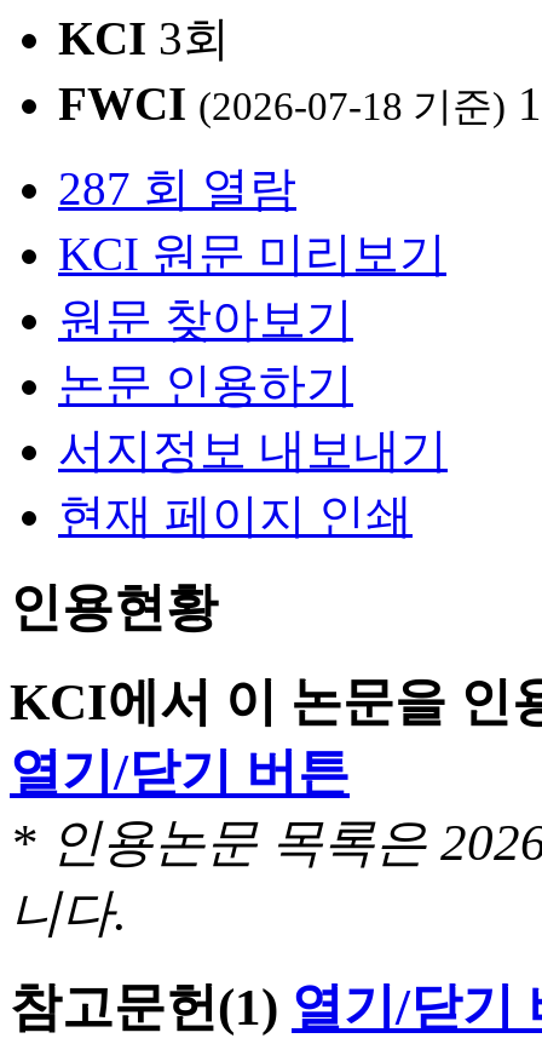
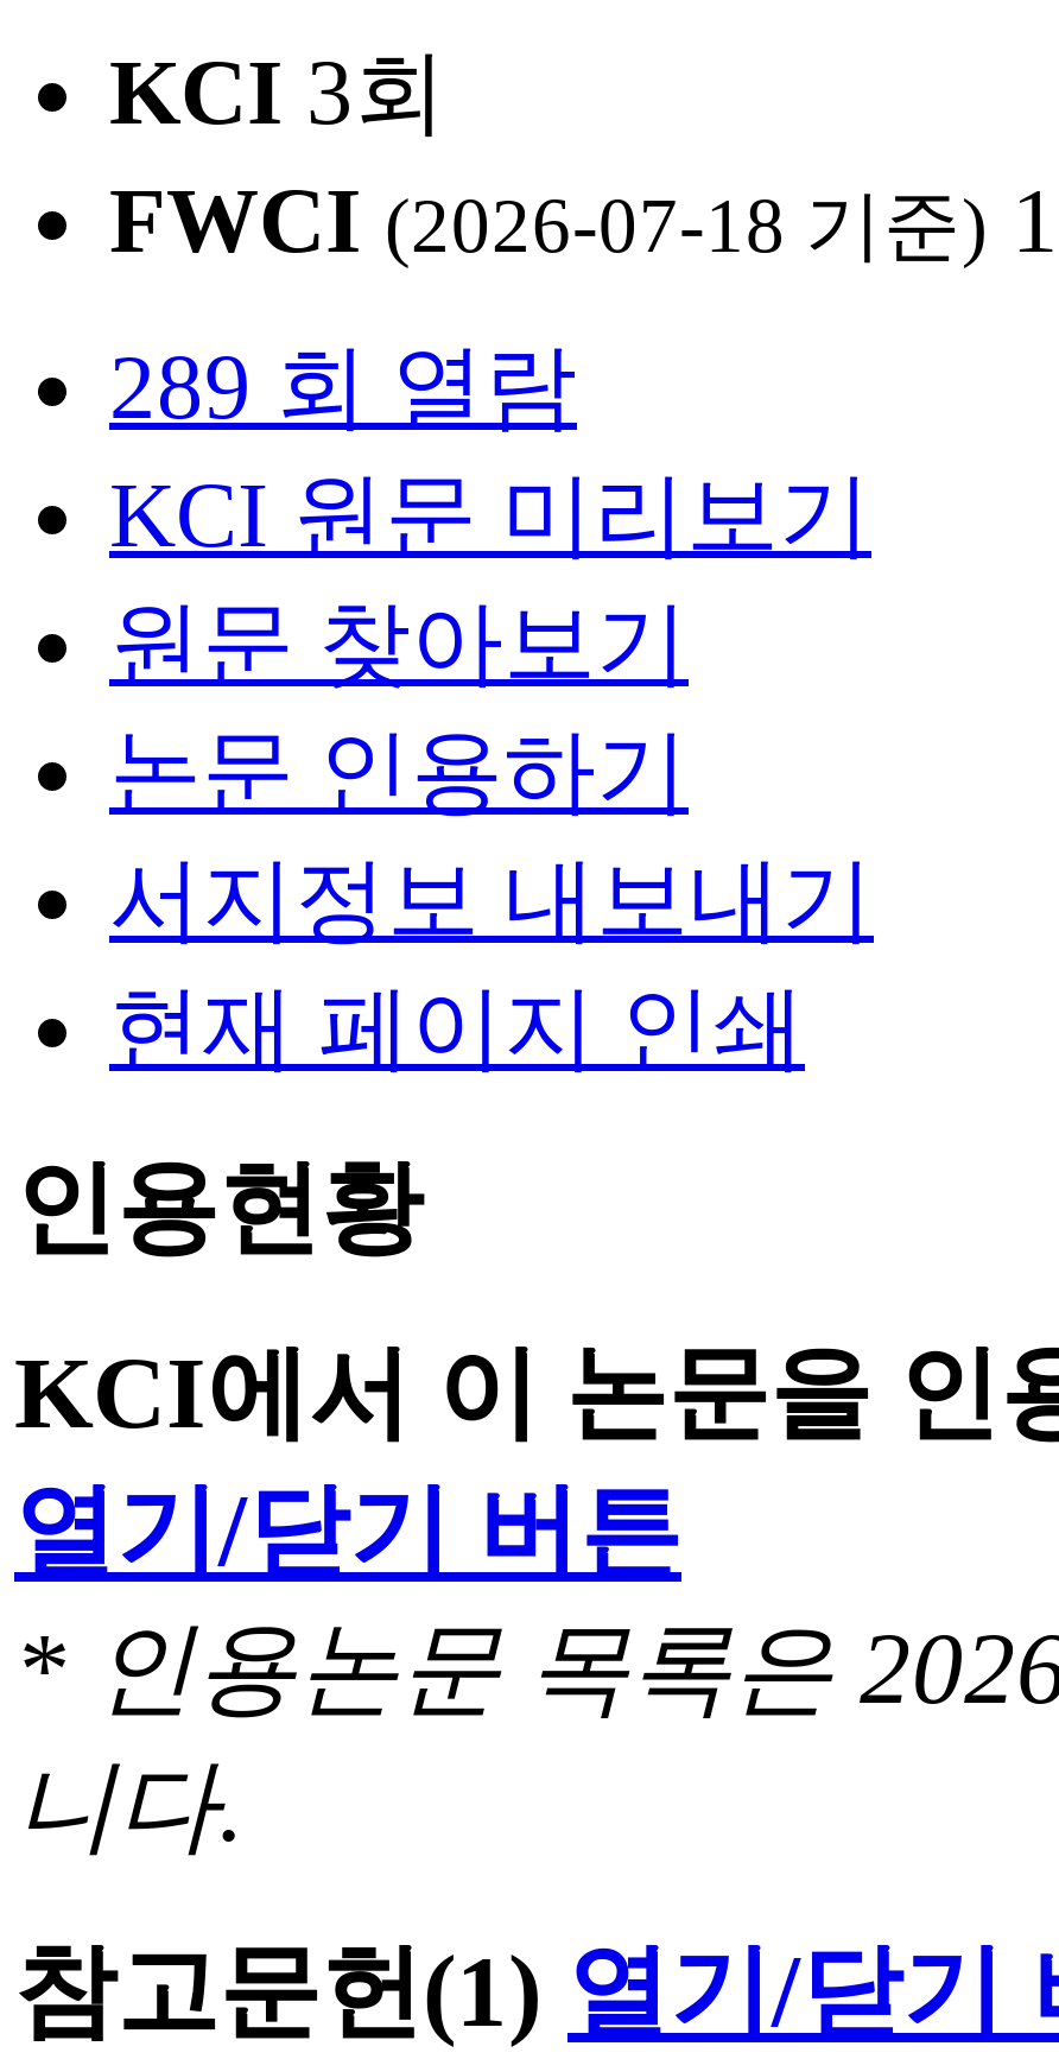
[58,162,296,214] 287 회 열람 -> [109,335,577,437] 289 회 열람

